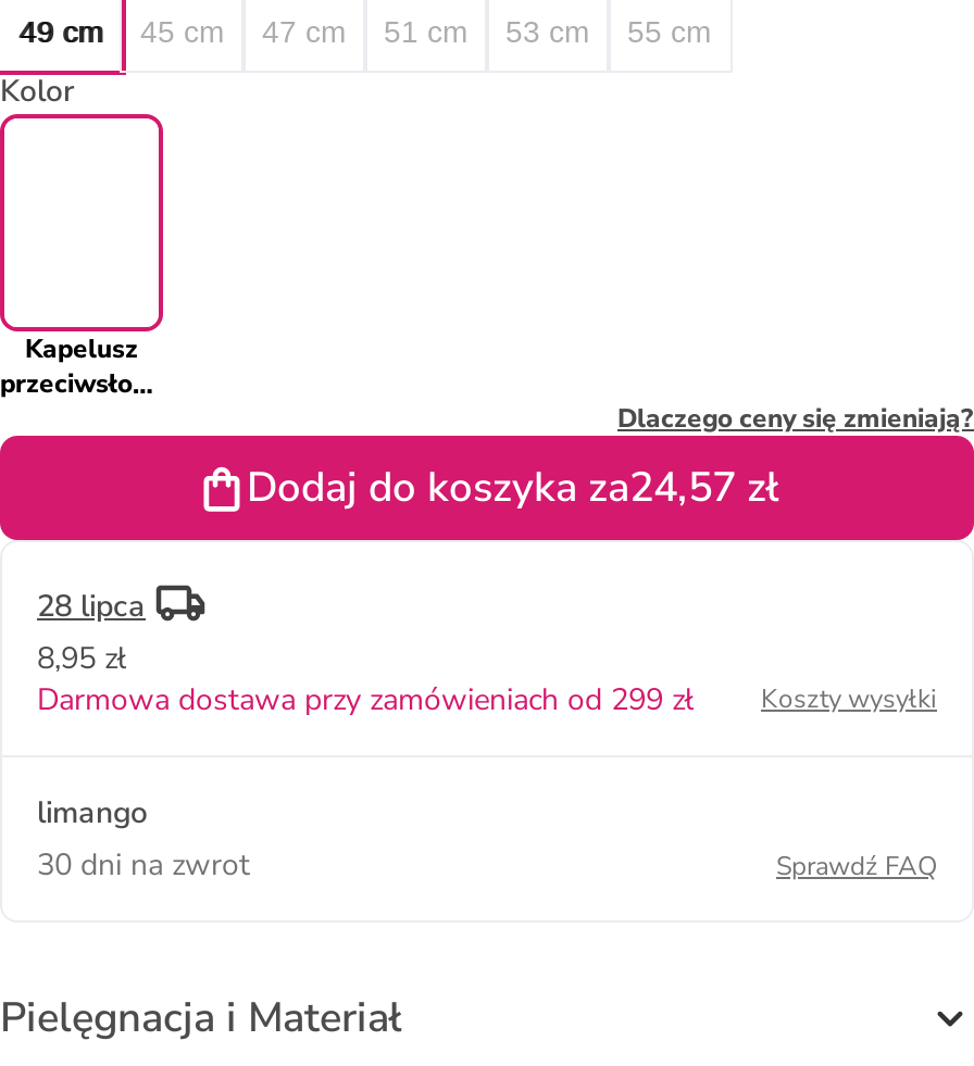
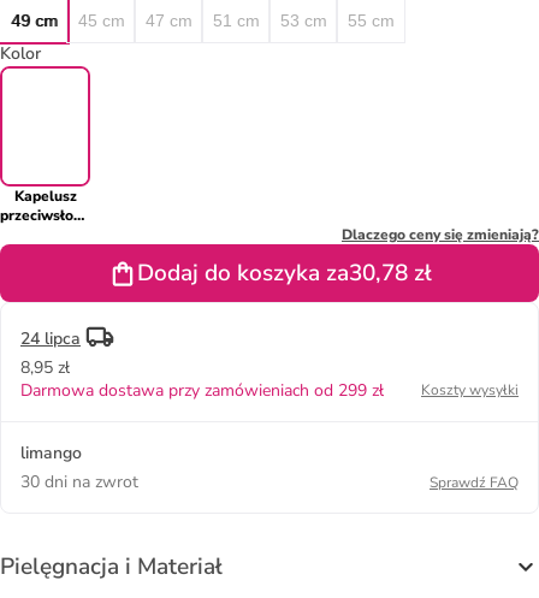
[247,461,779,517] Dodaj do koszyka za24,57 zł -> [137,257,431,289] Dodaj do koszyka za30,78 zł
[37,587,146,628] 28 lipca -> [20,327,81,350] 24 lipca

